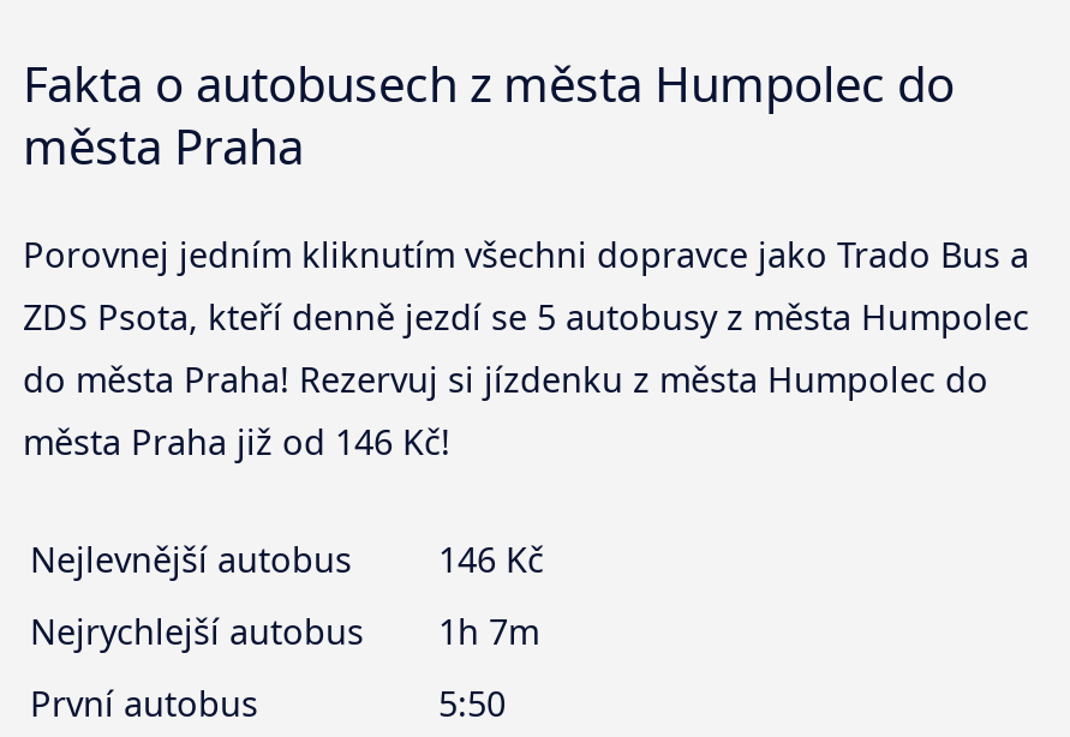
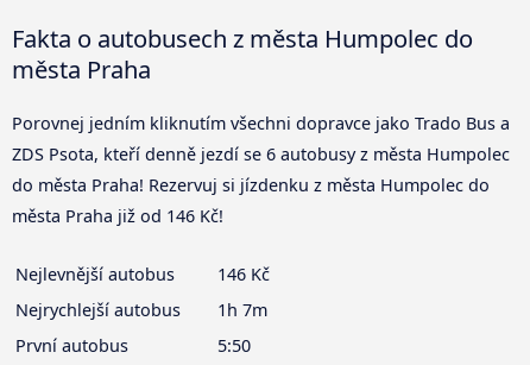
[23,295,1029,340] ZDS Psota, kteří denně jezdí se 5 autobusy z města Humpolec -> [12,143,510,165] ZDS Psota, kteří denně jezdí se 6 autobusy z města Humpolec

